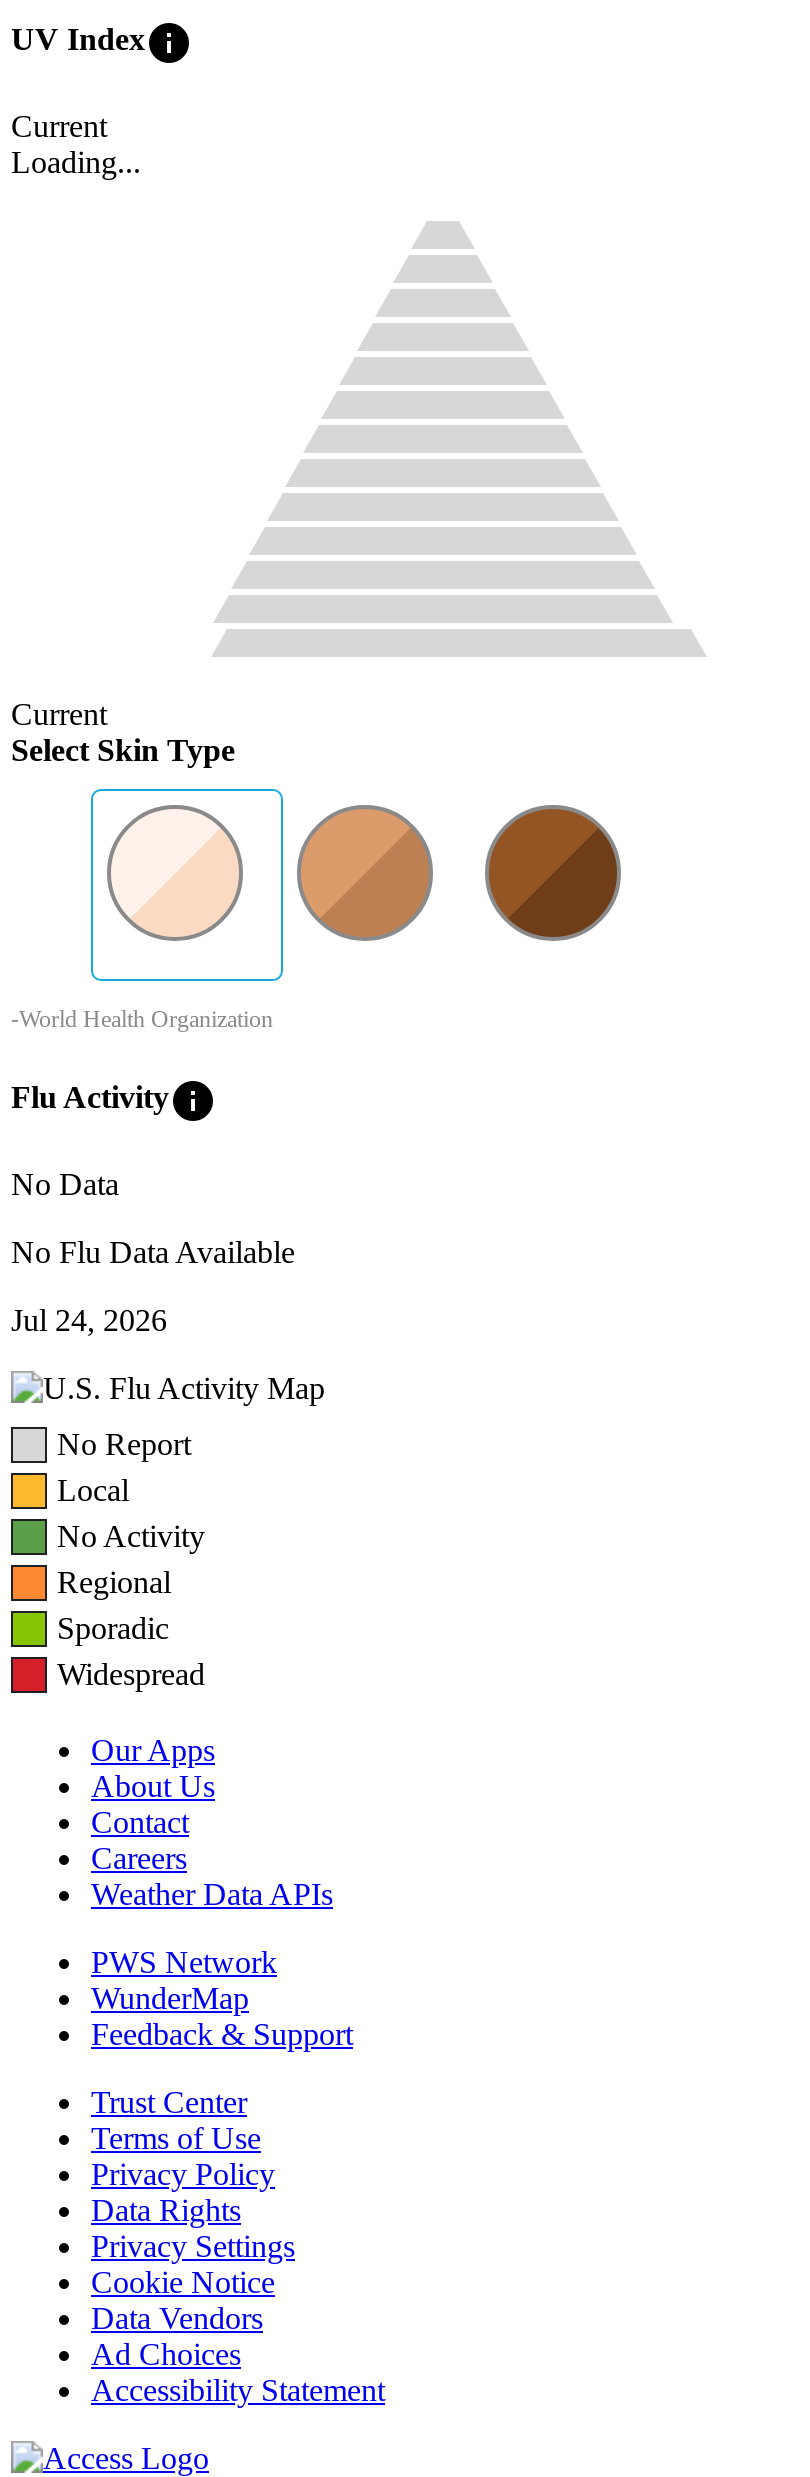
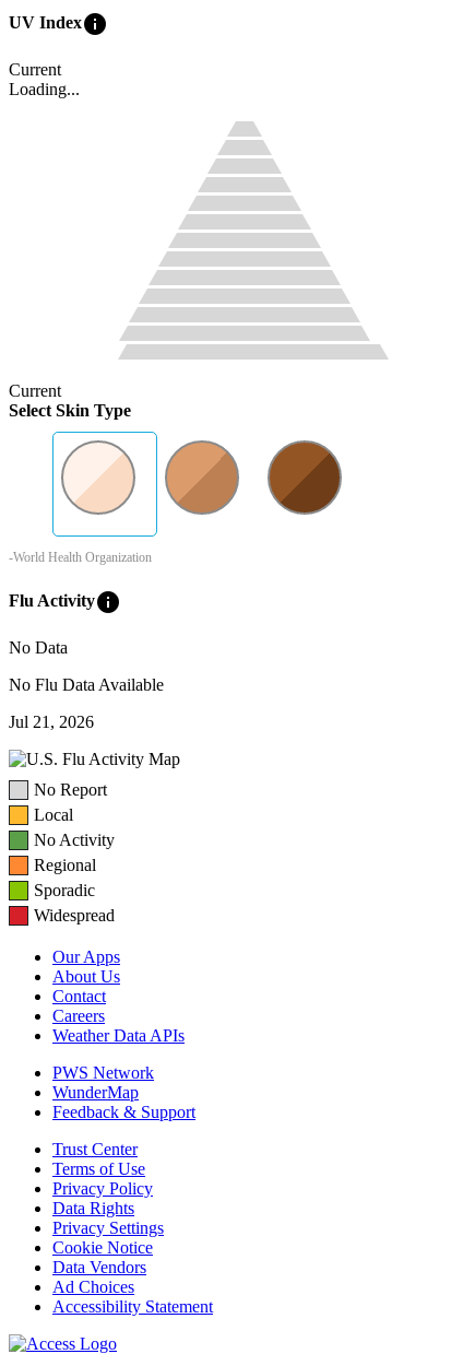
[11,1304,167,1338] Jul 24, 2026 -> [9,713,94,732] Jul 21, 2026

